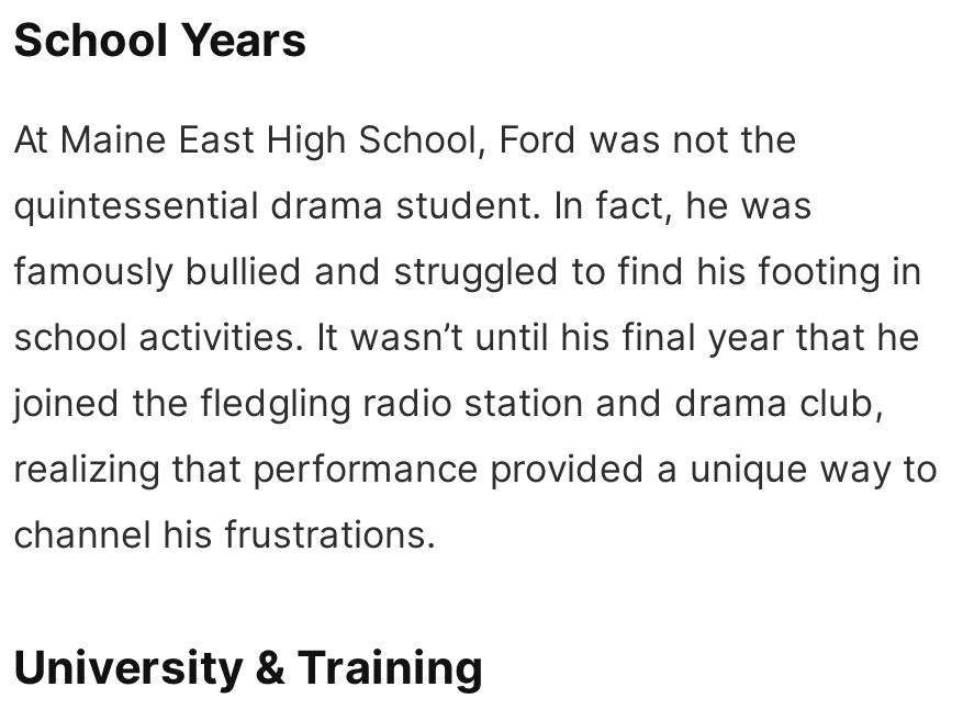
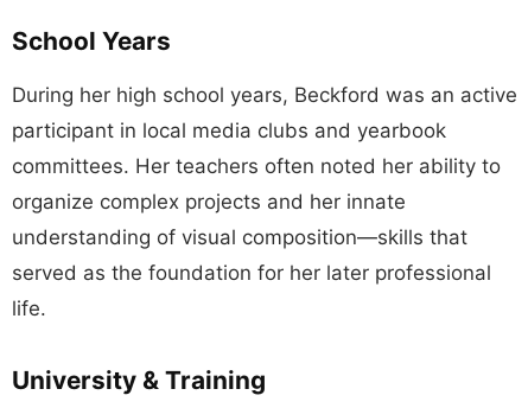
[13,116,797,160] At Maine East High School, Ford was not the -> [12,82,517,106] During her high school years, Beckford was an active
[13,182,813,226] quintessential drama student. In fact, he was -> [12,118,446,142] participant in local media clubs and yearbook
[13,248,922,292] famously bullied and struggled to find his footing in -> [12,154,501,177] committees. Her teachers often noted her ability to
[13,314,920,358] school activities. It wasn’t until his final year that he -> [12,189,406,213] organize complex projects and her innate
[13,380,885,424] joined the fledgling radio station and drama club, -> [12,225,467,248] understanding of visual composition—skills that
[13,446,938,489] realizing that performance provided a unique way to -> [12,260,491,284] served as the foundation for her later professional
[13,511,437,555] channel his frustrations. -> [12,296,46,320] life.

